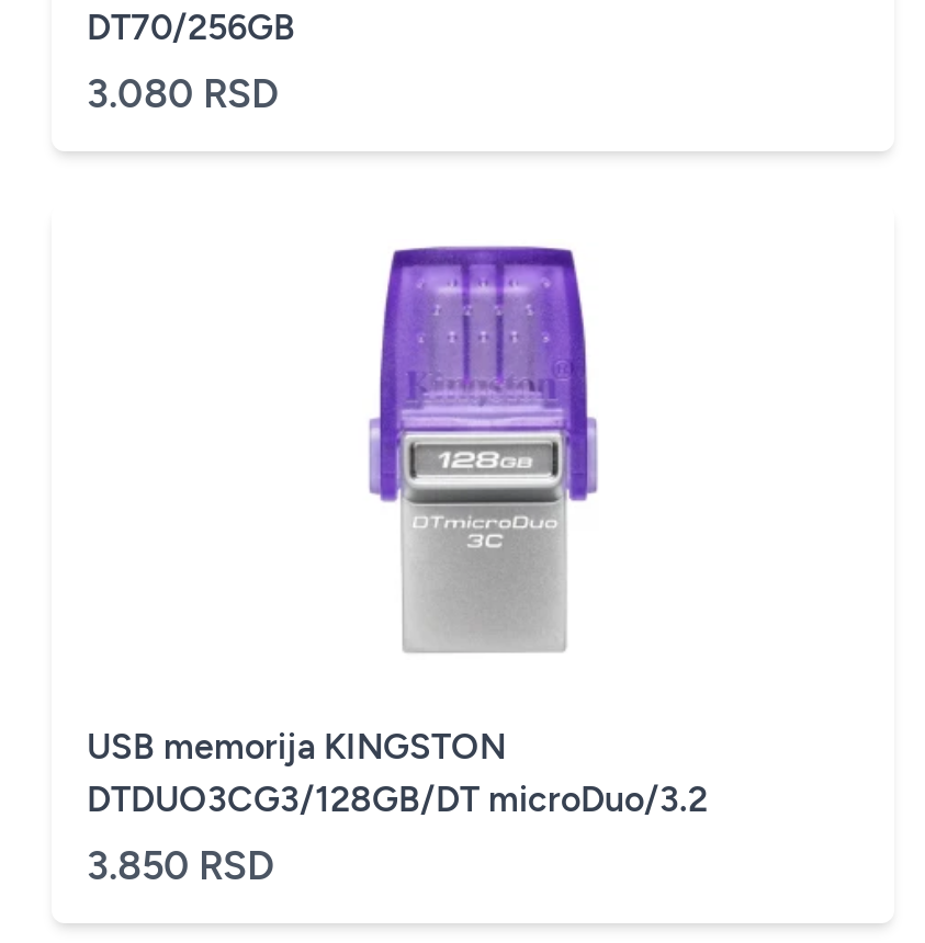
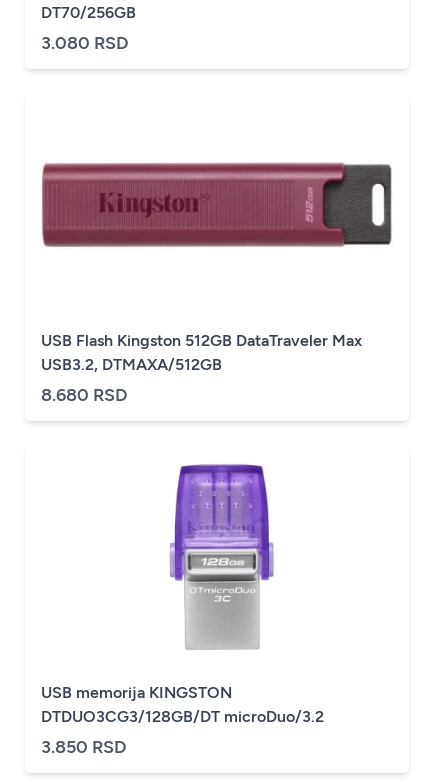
none -> [41,331,362,406] USB Flash Kingston 512GB DataTraveler Max | USB3.2, DTMAXA/512GB | 8.680 RSD
none -> [41,162,393,248] [image]

